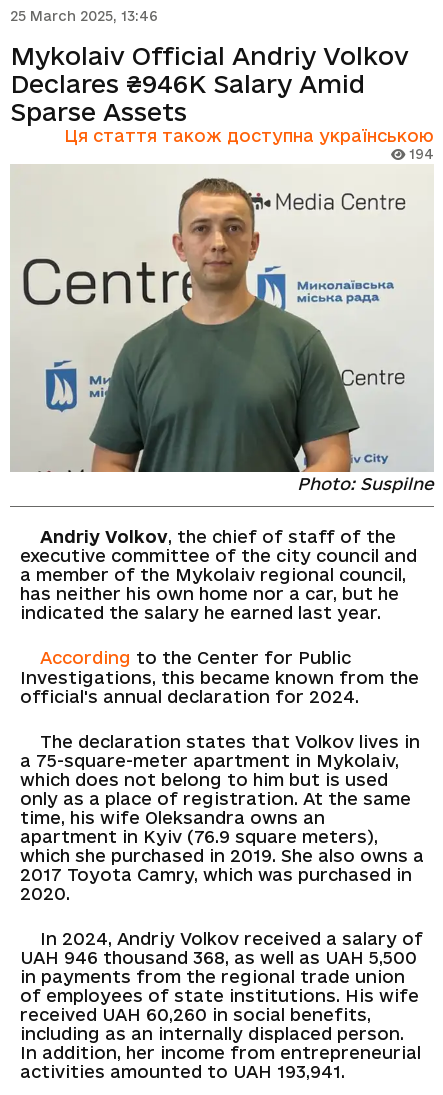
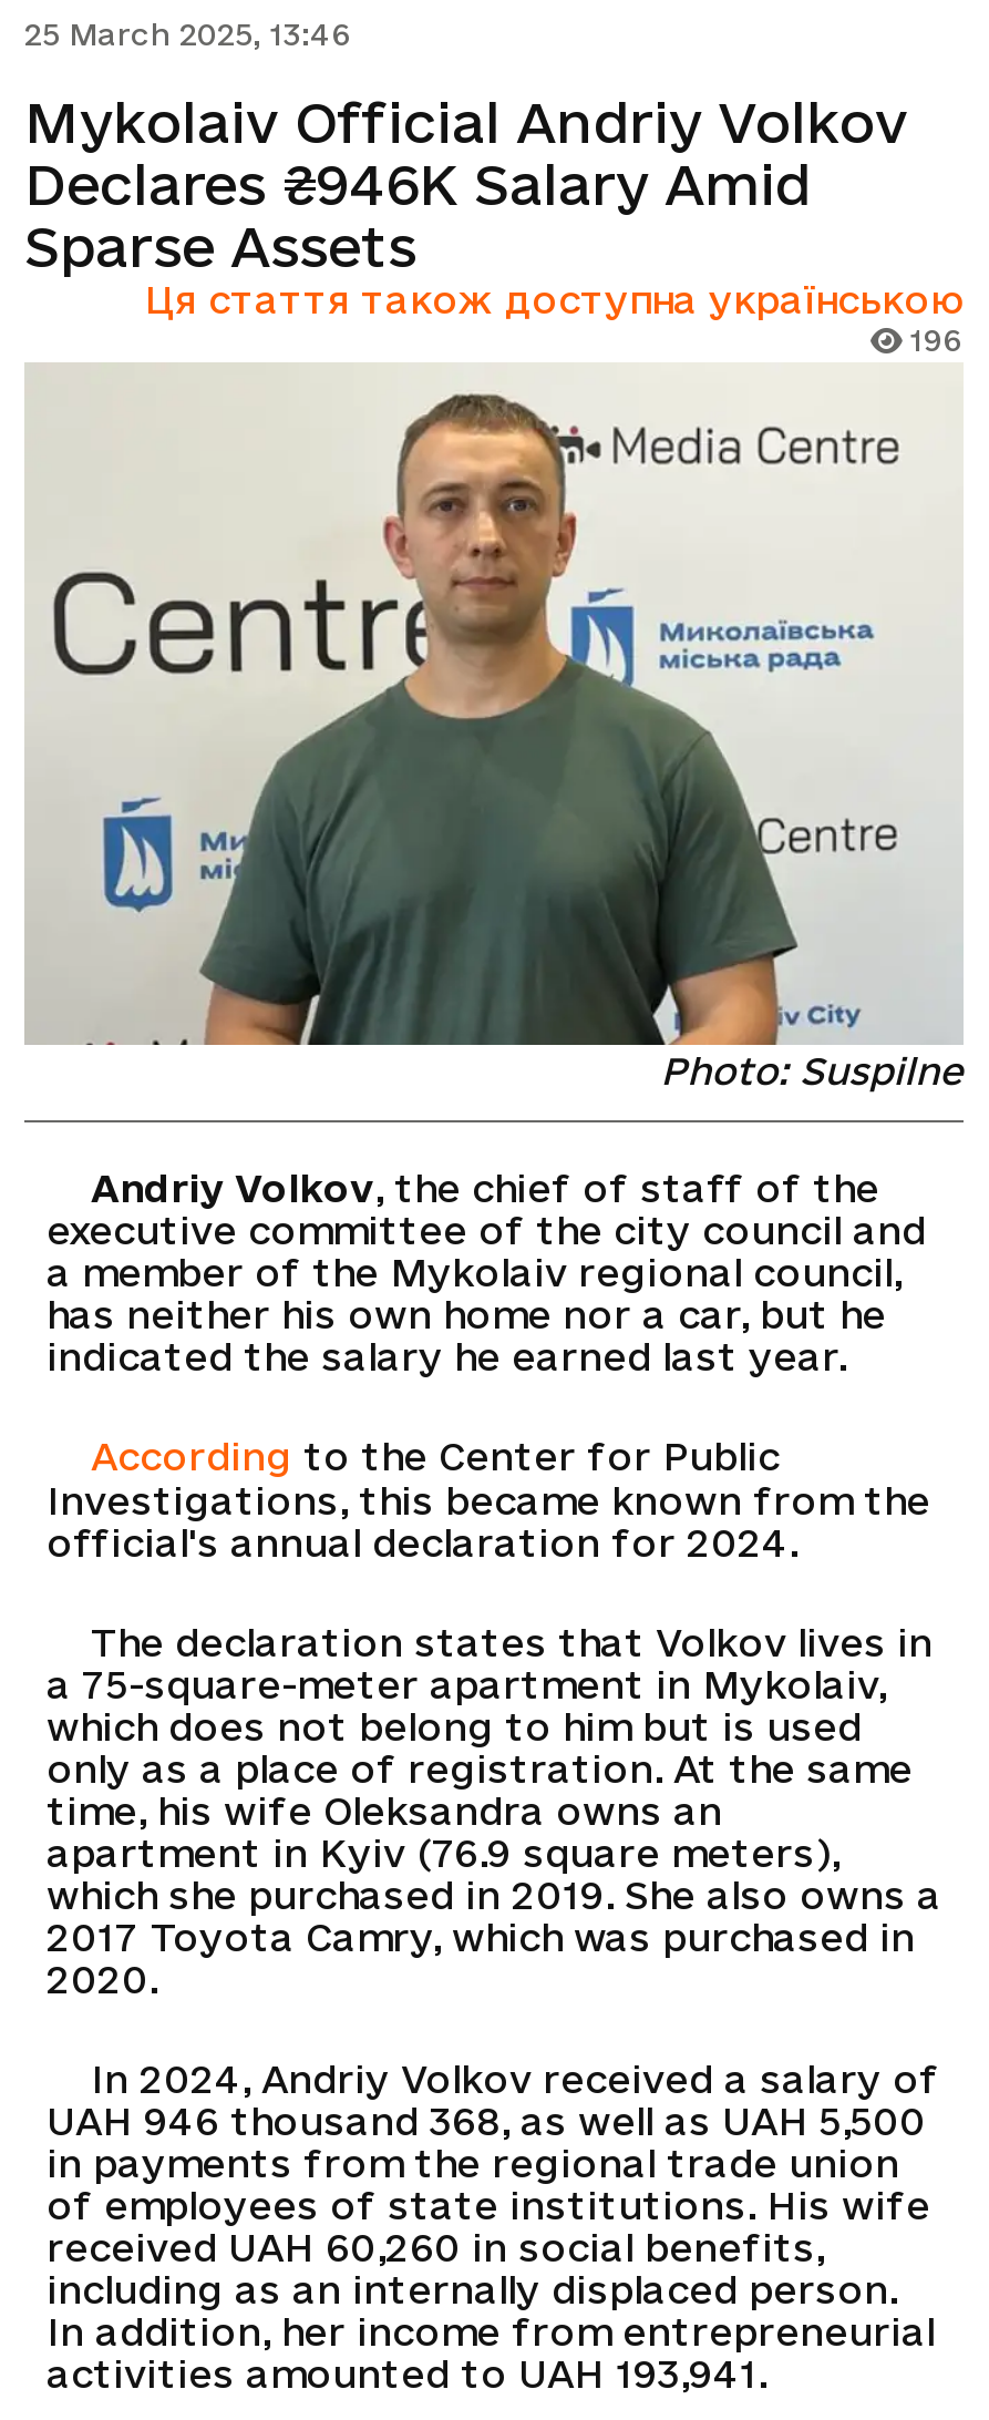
[405,146,434,162] 194 -> [902,322,964,358] 196

